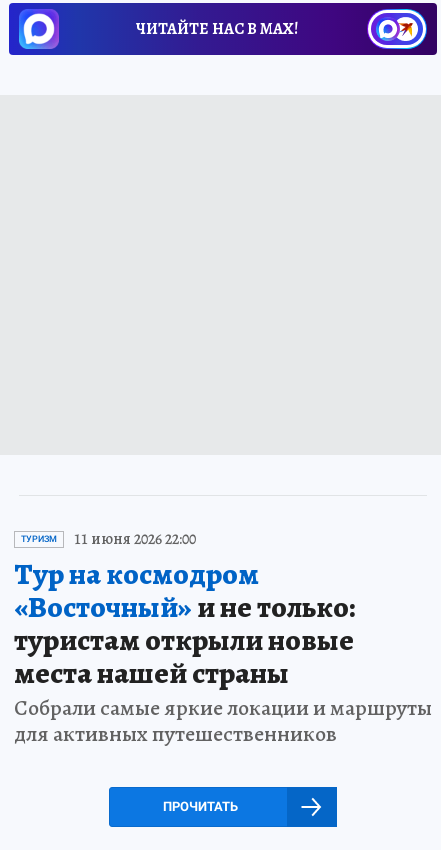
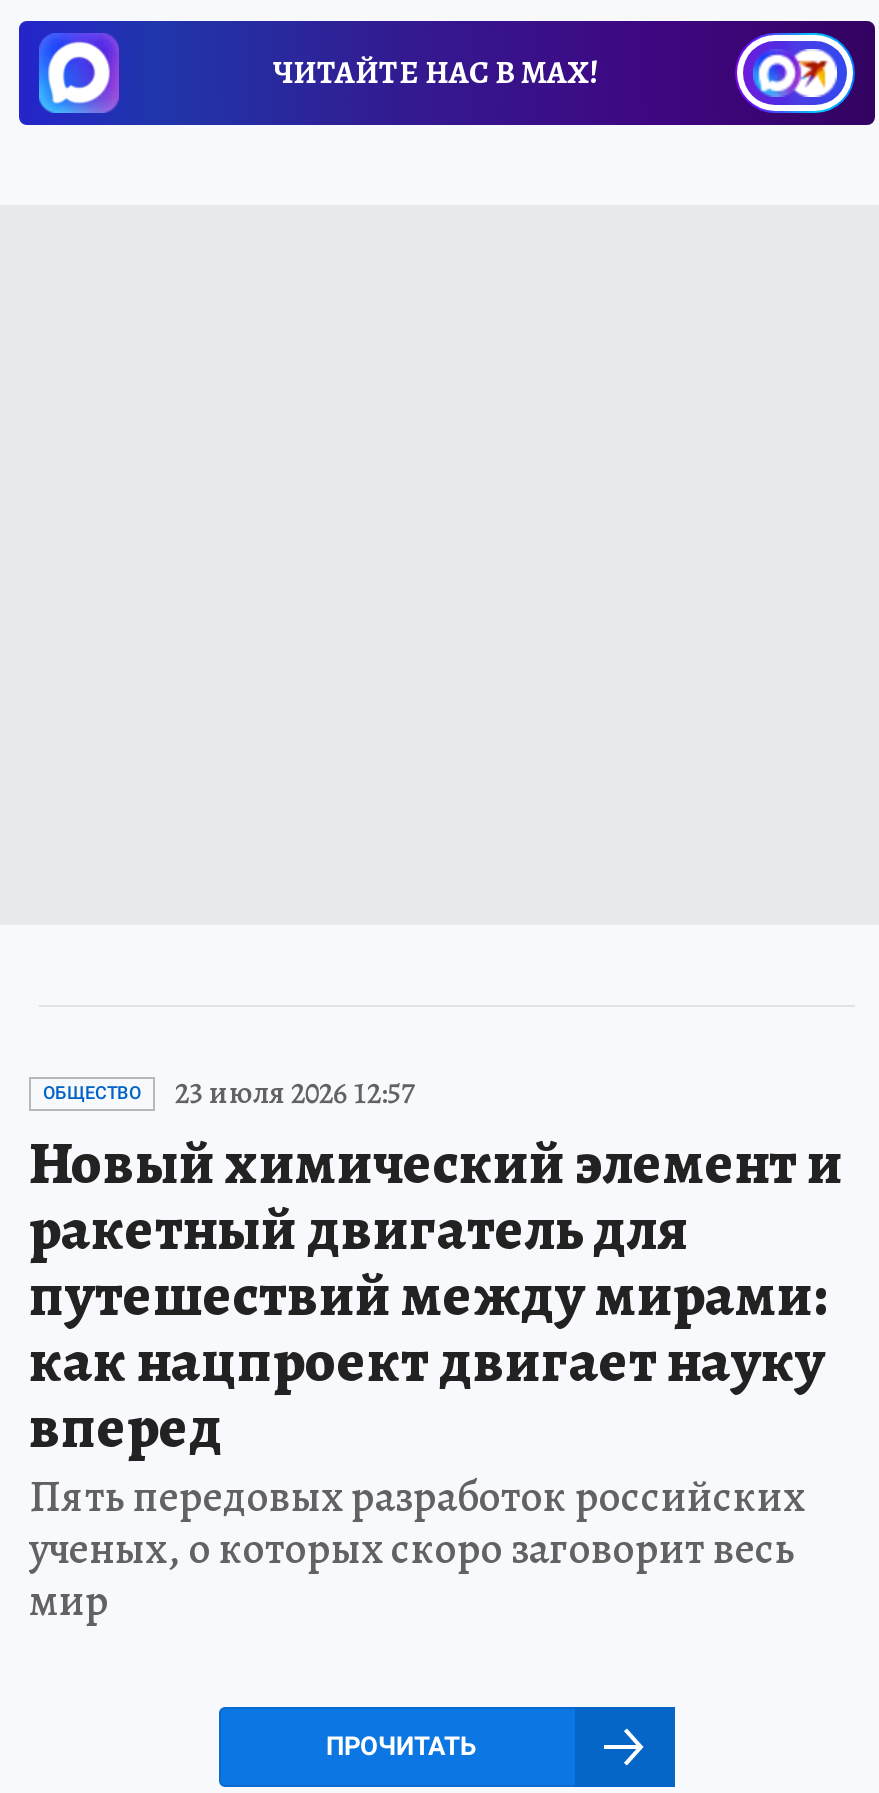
[14,528,432,749] ТУРИЗМ | 11 июня 2026 22:00 | Тур на космодром | «Восточный»и не только: | туристам открыли новые | места нашей страны | Собрали самые яркие локации и маршруты | для активных путешественников -> [29,1071,843,1631] ОБЩЕСТВО | 23 июля 2026 12:57 | Новый химический элемент и | ракетный двигатель для | путешествий между мирами: | как нацпроект двигает науку | вперед | Пять передовых разработок российских | ученых, о которых скоро заговорит весь | мир

